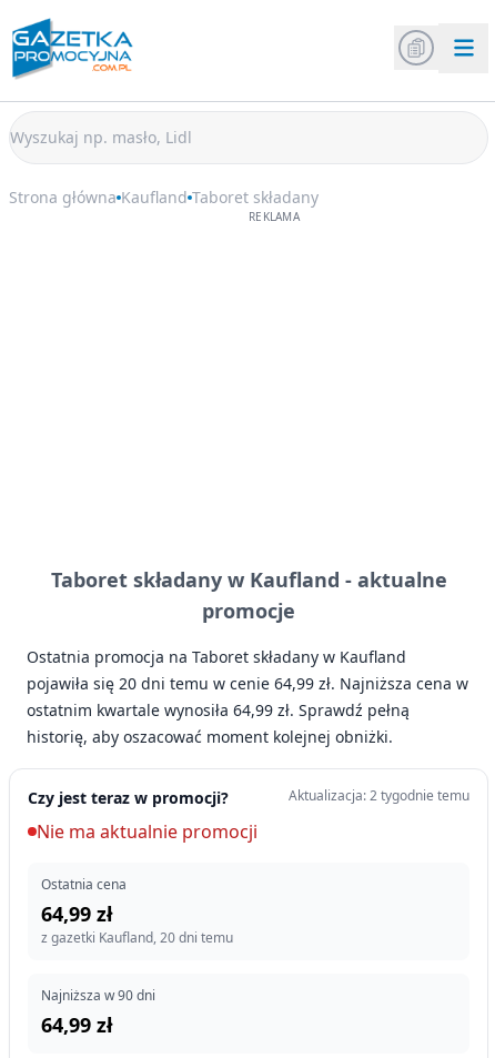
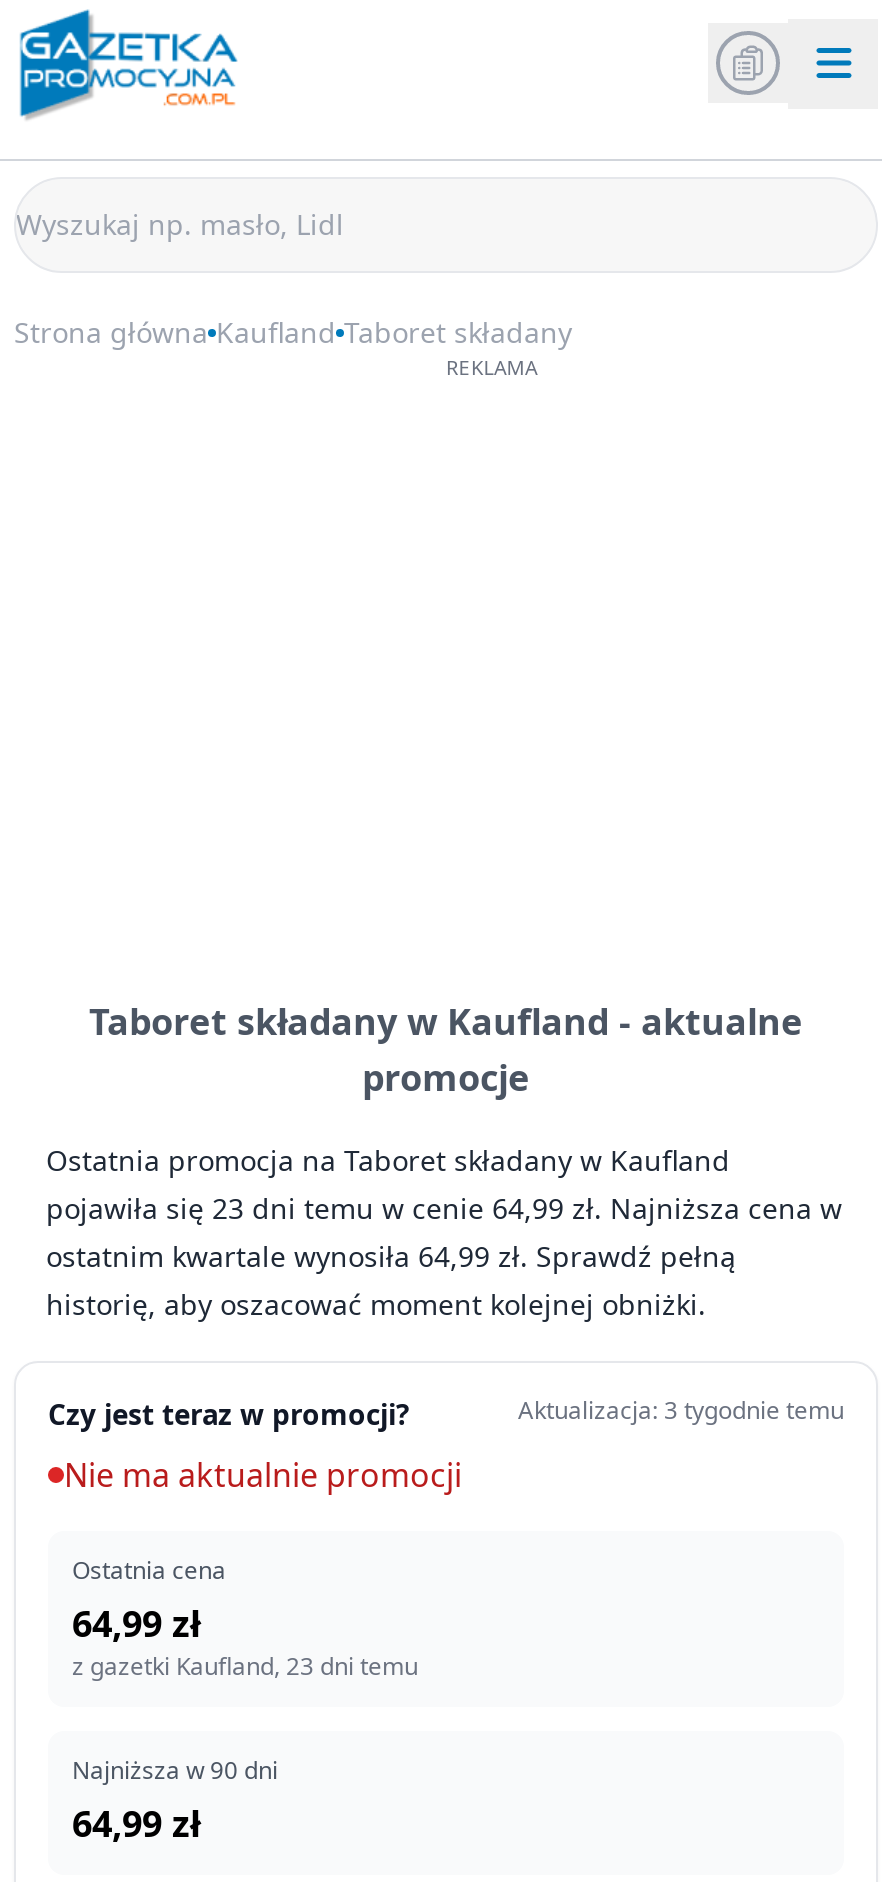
[27,673,468,694] pojawiła się 20 dni temu w cenie 64,99 zł. Najniższa cena w -> [46,1189,842,1227] pojawiła się 23 dni temu w cenie 64,99 zł. Najniższa cena w
[289,786,469,805] Aktualizacja: 2 tygodnie temu -> [518,1393,844,1427] Aktualizacja: 3 tygodnie temu
[41,928,233,947] z gazetki Kaufland, 20 dni temu -> [72,1649,418,1683] z gazetki Kaufland, 23 dni temu

